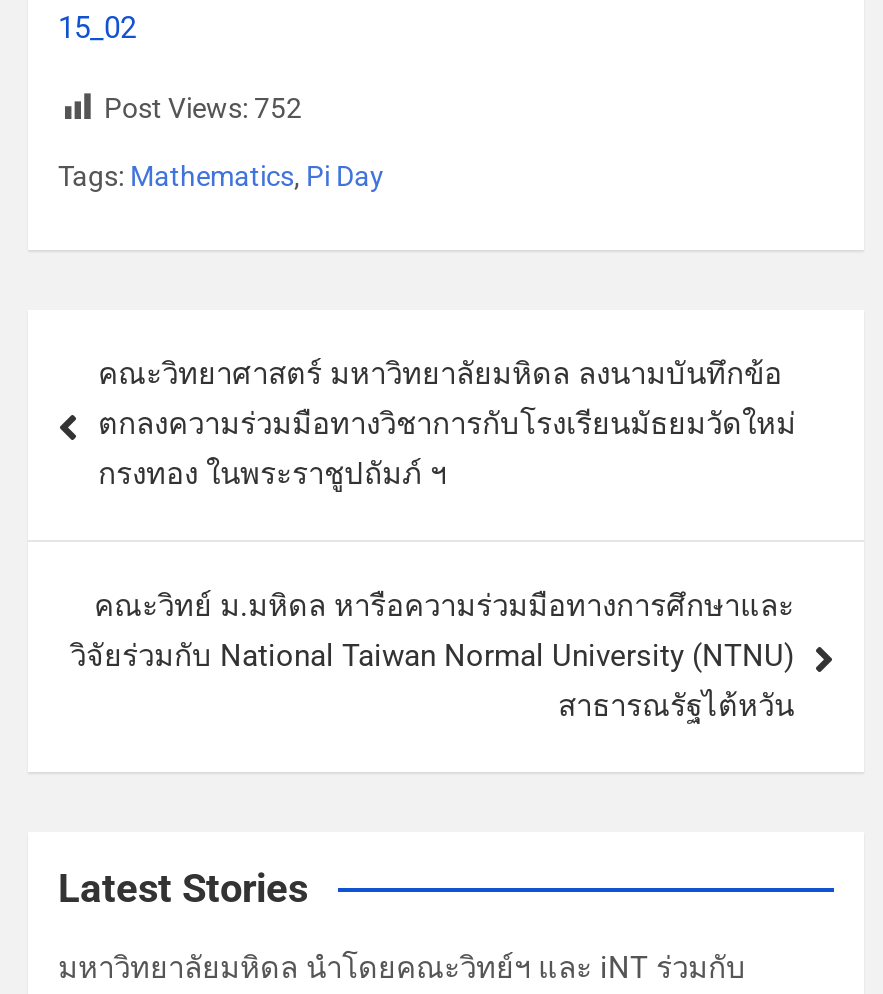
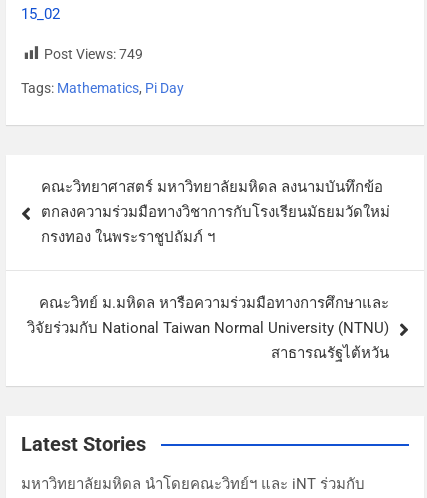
[104,91,302,123] Post Views: 752 -> [44,46,143,62] Post Views: 749

